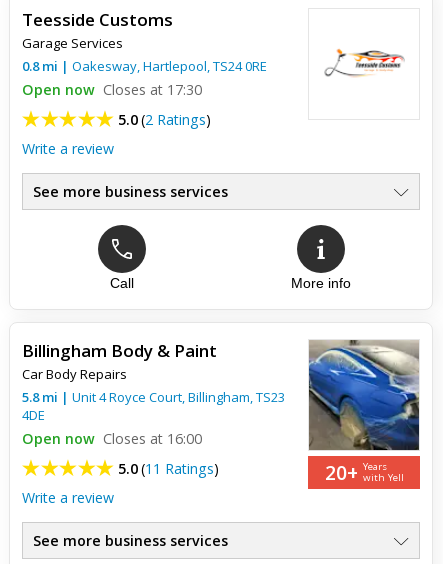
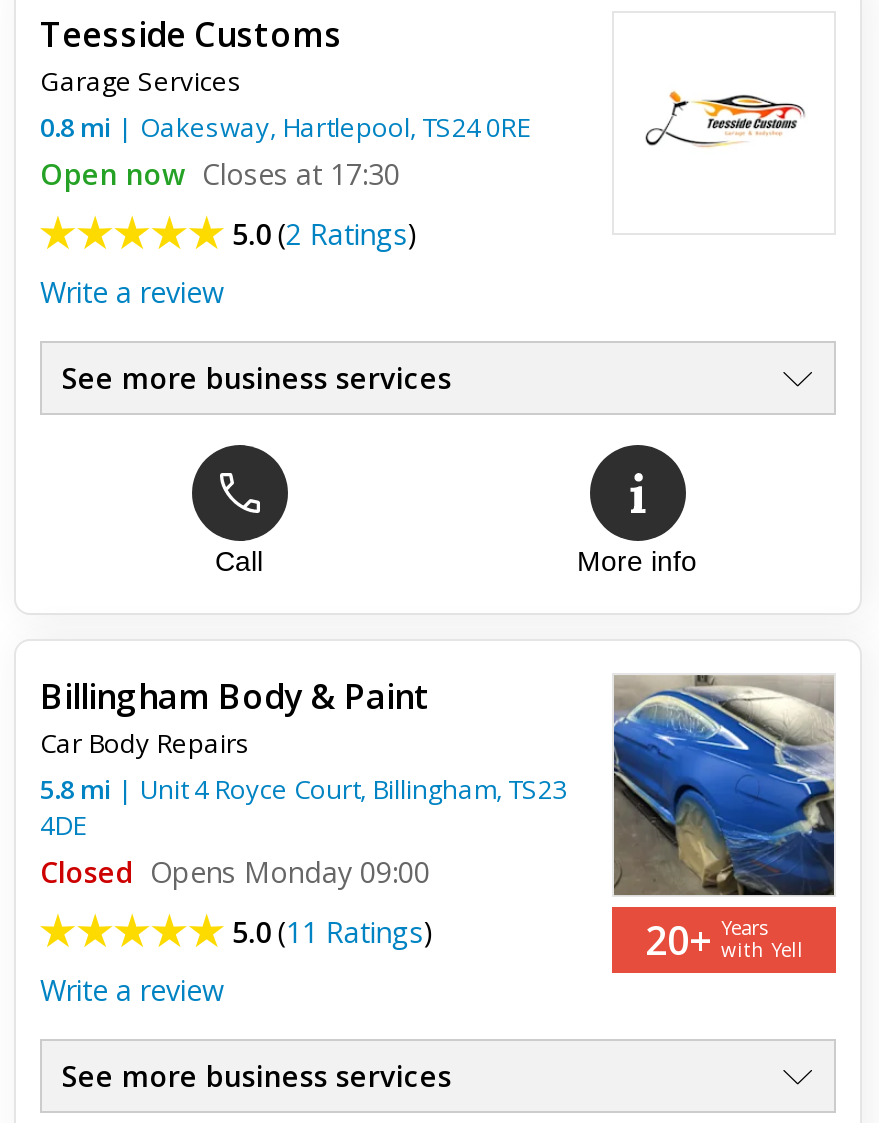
[22,429,202,448] Open now Closes at 16:00 -> [40,853,430,891] Closed Opens Monday 09:00

